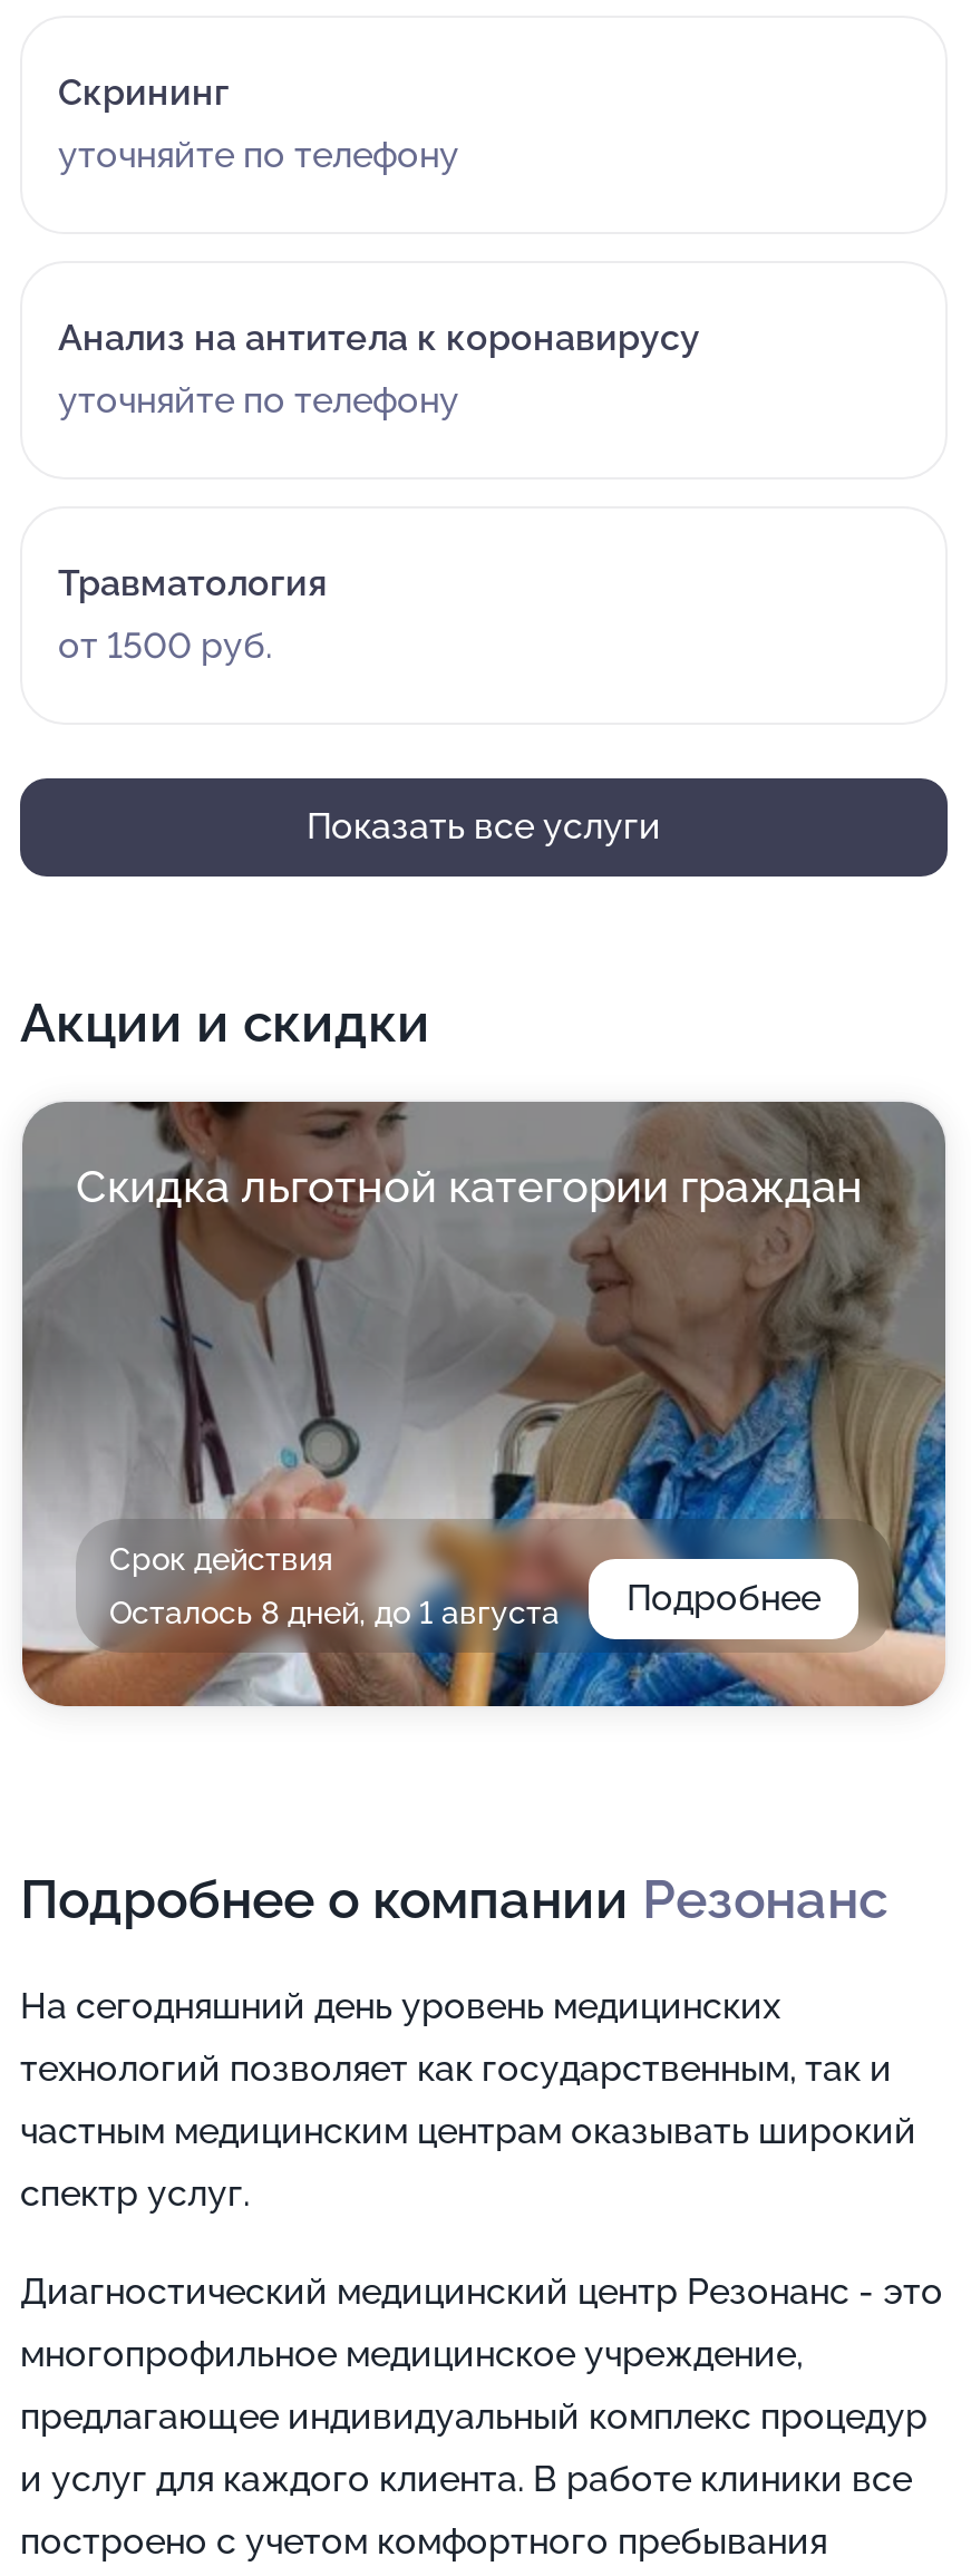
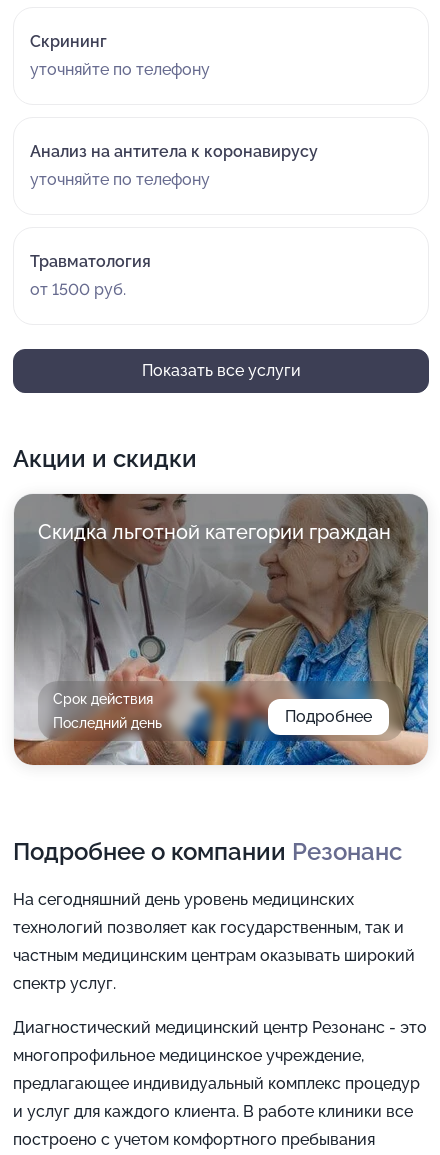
[109,1595,560,1630] Осталось 8 дней, до 1 августа -> [53,715,162,731] Последний день

